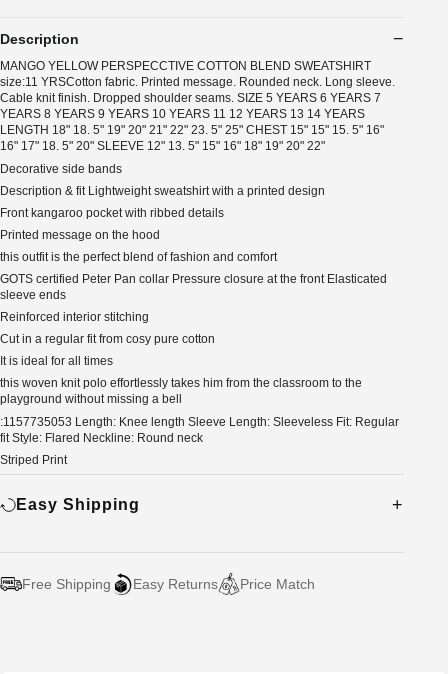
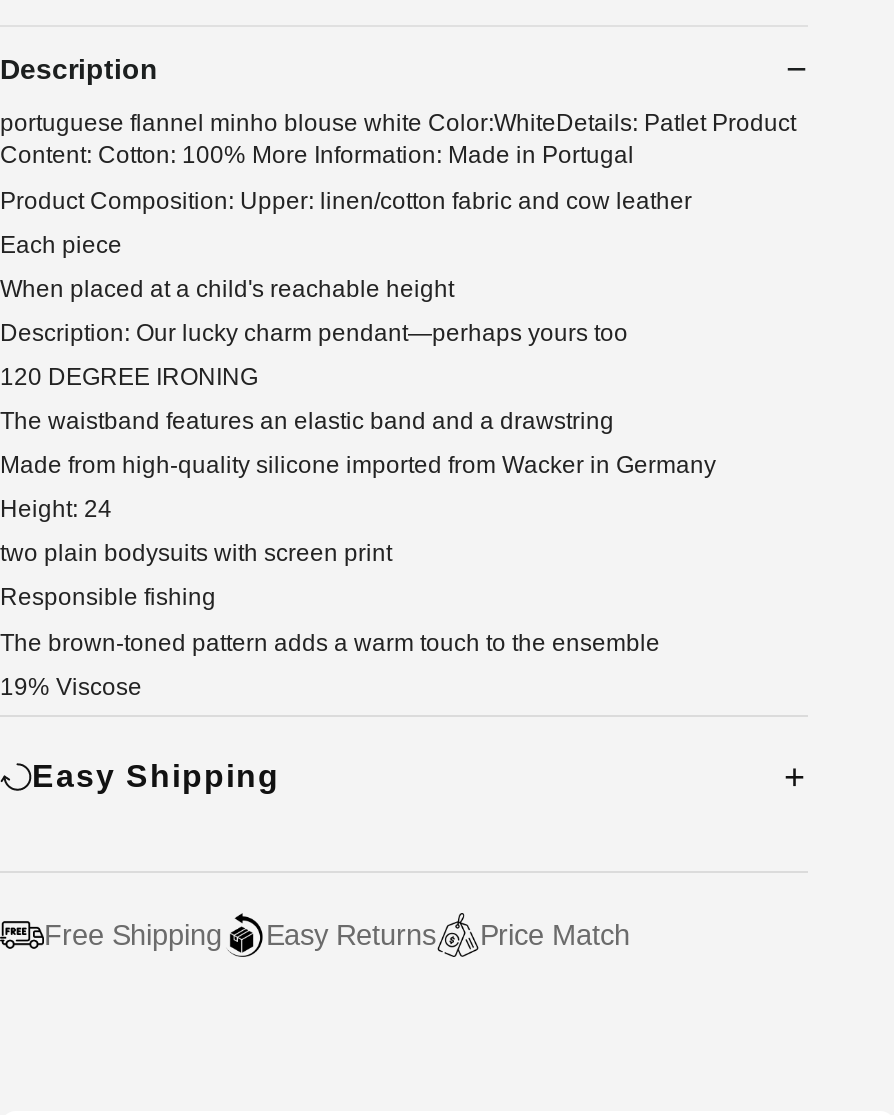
[0,59,395,153] MANGO YELLOW PERSPECCTIVE COTTON BLEND SWEATSHIRT | size:11 YRSCotton fabric. Printed message. Rounded neck. Long sleeve. | Cable knit finish. Dropped shoulder seams. SIZE 5 YEARS 6 YEARS 7 | YEARS 8 YEARS 9 YEARS 10 YEARS 11 12 YEARS 13 14 YEARS | LENGTH 18" 18. 5" 19" 20" 21" 22" 23. 5" 25" CHEST 15" 15" 15. 5" 16" | 16" 17" 18. 5" 20" SLEEVE 12" 13. 5" 15" 16" 18" 19" 20" 22" -> [0,110,796,170] portuguese flannel minho blouse white Color:WhiteDetails: Patlet Product | Content: Cotton: 100% More Information: Made in Portugal
[0,161,122,175] Decorative side bands -> [0,186,692,214] Product Composition: Upper: linen/cotton fabric and cow leather
[0,184,325,198] Description & fit Lightweight sweatshirt with a printed design -> [0,230,122,258] Each piece
[0,206,224,220] Front kangaroo pocket with ribbed details -> [0,274,454,302] When placed at a child's reachable height
[0,228,160,242] Printed message on the hood -> [0,319,628,347] Description: Our lucky charm pendant—perhaps yours too
[0,250,277,264] this outfit is the perfect blend of fashion and comfort -> [0,363,258,391] 120 DEGREE IRONING
[0,272,387,302] GOTS certified Peter Pan collar Pressure closure at the front Elasticated | sleeve ends -> [0,407,614,435] The waistband features an elastic band and a drawstring
[0,310,149,324] Reinforced interior stitching -> [0,451,716,479] Made from high-quality silicone imported from Wacker in Germany
[0,332,215,346] Cut in a regular fit from cosy pure cotton -> [0,496,112,524] Height: 24
[0,354,113,368] It is ideal for all times -> [0,540,392,568] two plain bodysuits with screen print
[0,376,362,406] this woven knit polo effortlessly takes him from the classroom to the | playground without missing a bell -> [0,584,216,612] Responsible fishing
[0,415,399,445] :1157735053 Length: Knee length Sleeve Length: Sleeveless Fit: Regular | fit Style: Flared Neckline: Round neck -> [0,628,660,656] The brown-toned pattern adds a warm touch to the ensemble
[0,453,67,467] Striped Print -> [0,672,142,700] 19% Viscose

